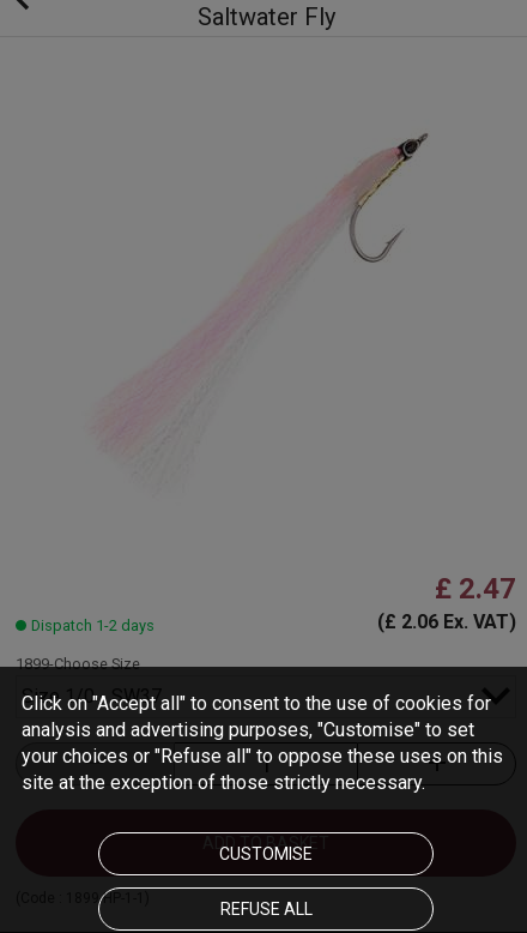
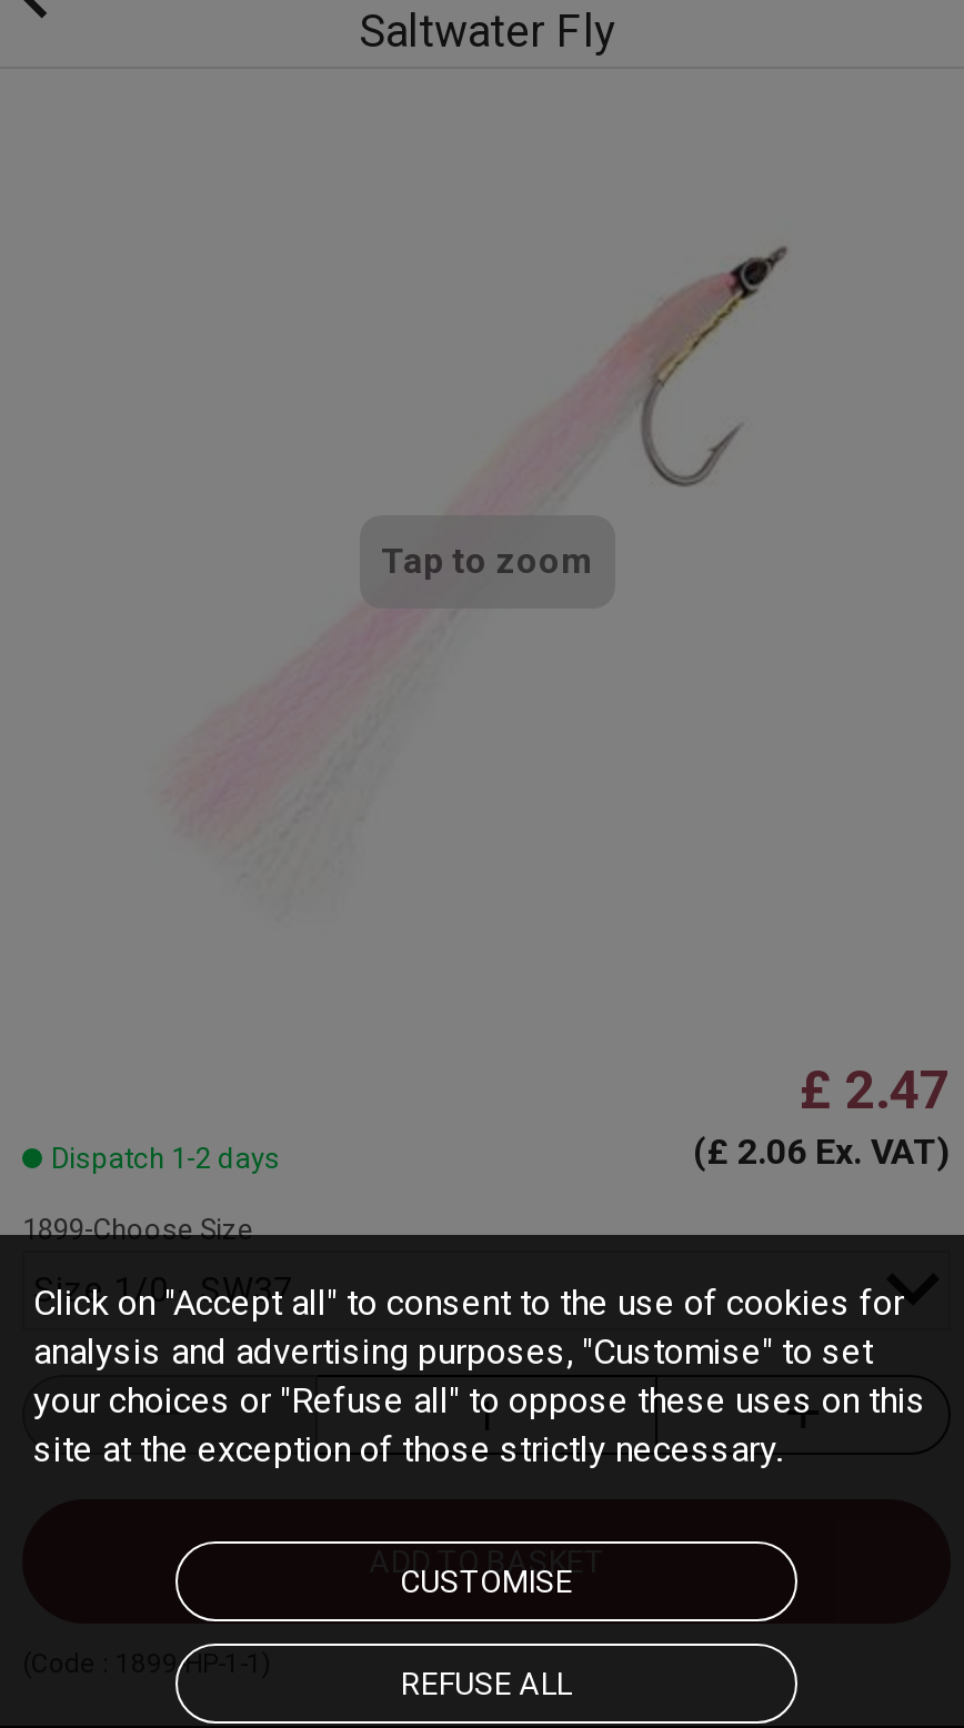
none -> [381,540,592,582] Tap to zoom

